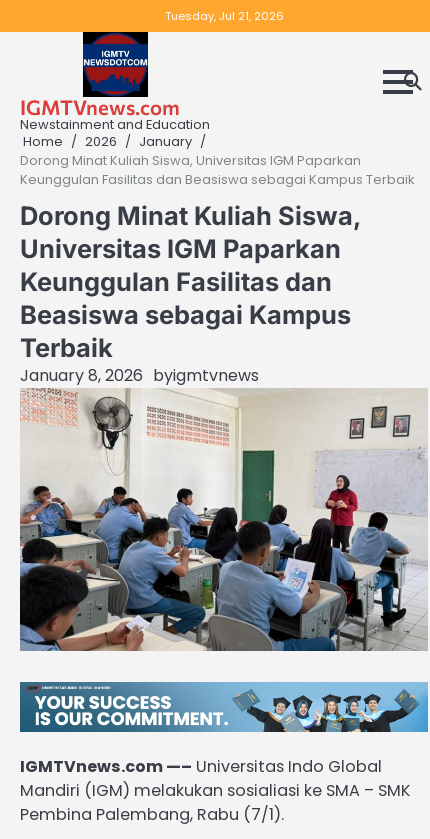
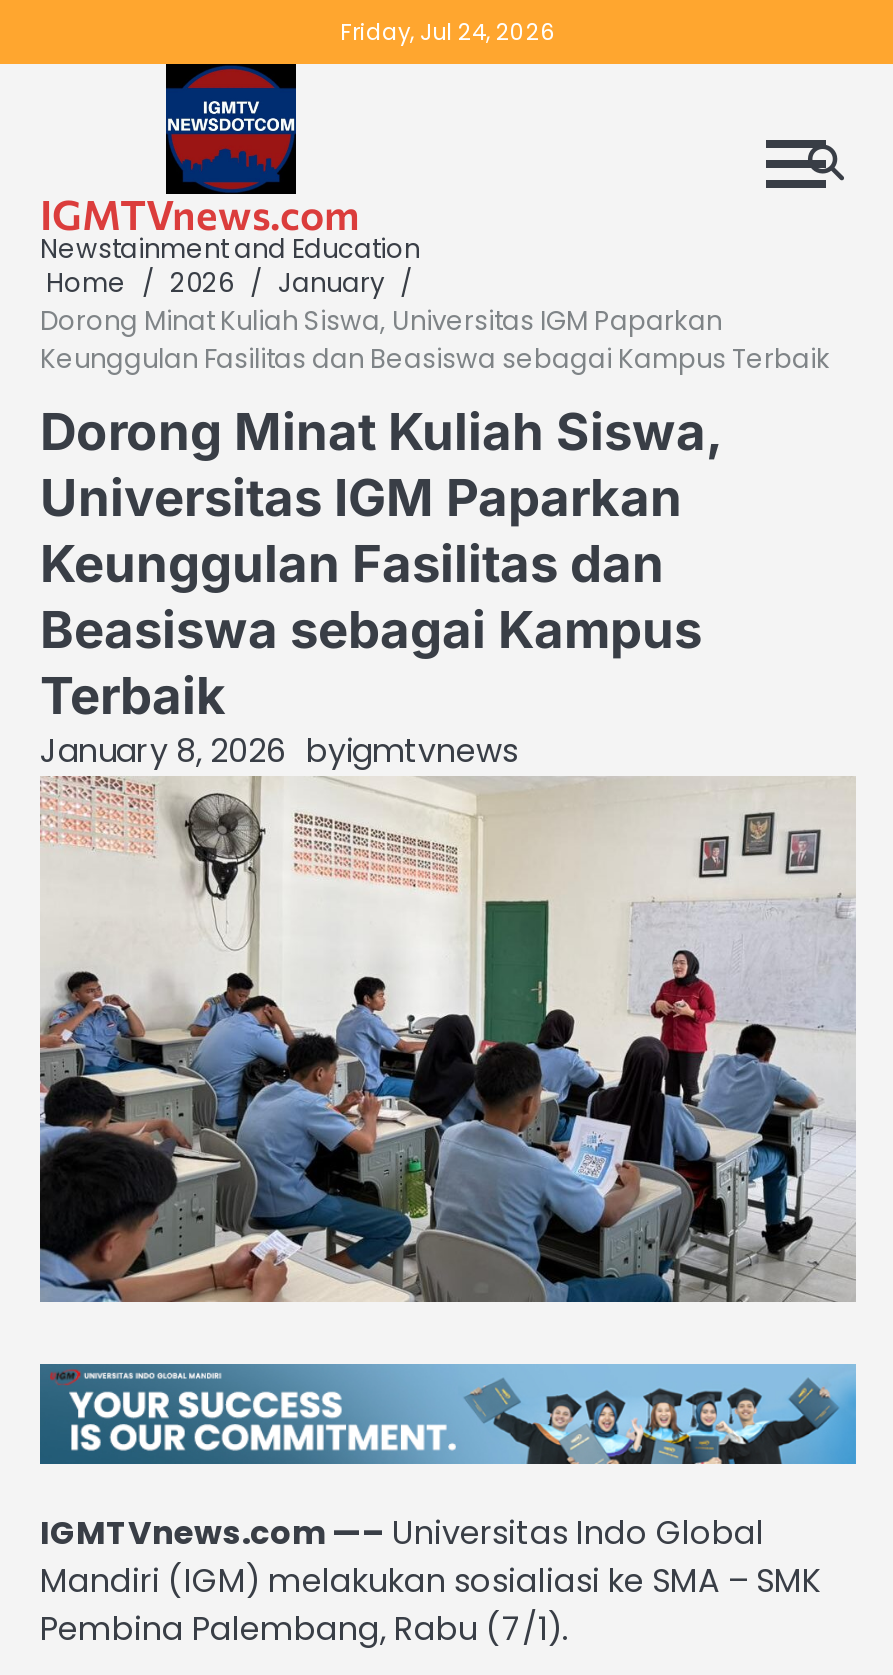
[164,7,283,23] Tuesday, Jul 21, 2026 -> [340,15,556,47] Friday, Jul 24, 2026

